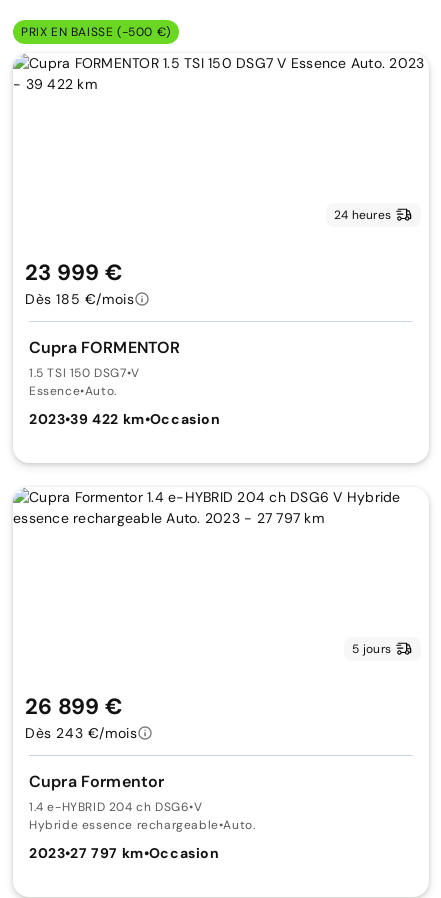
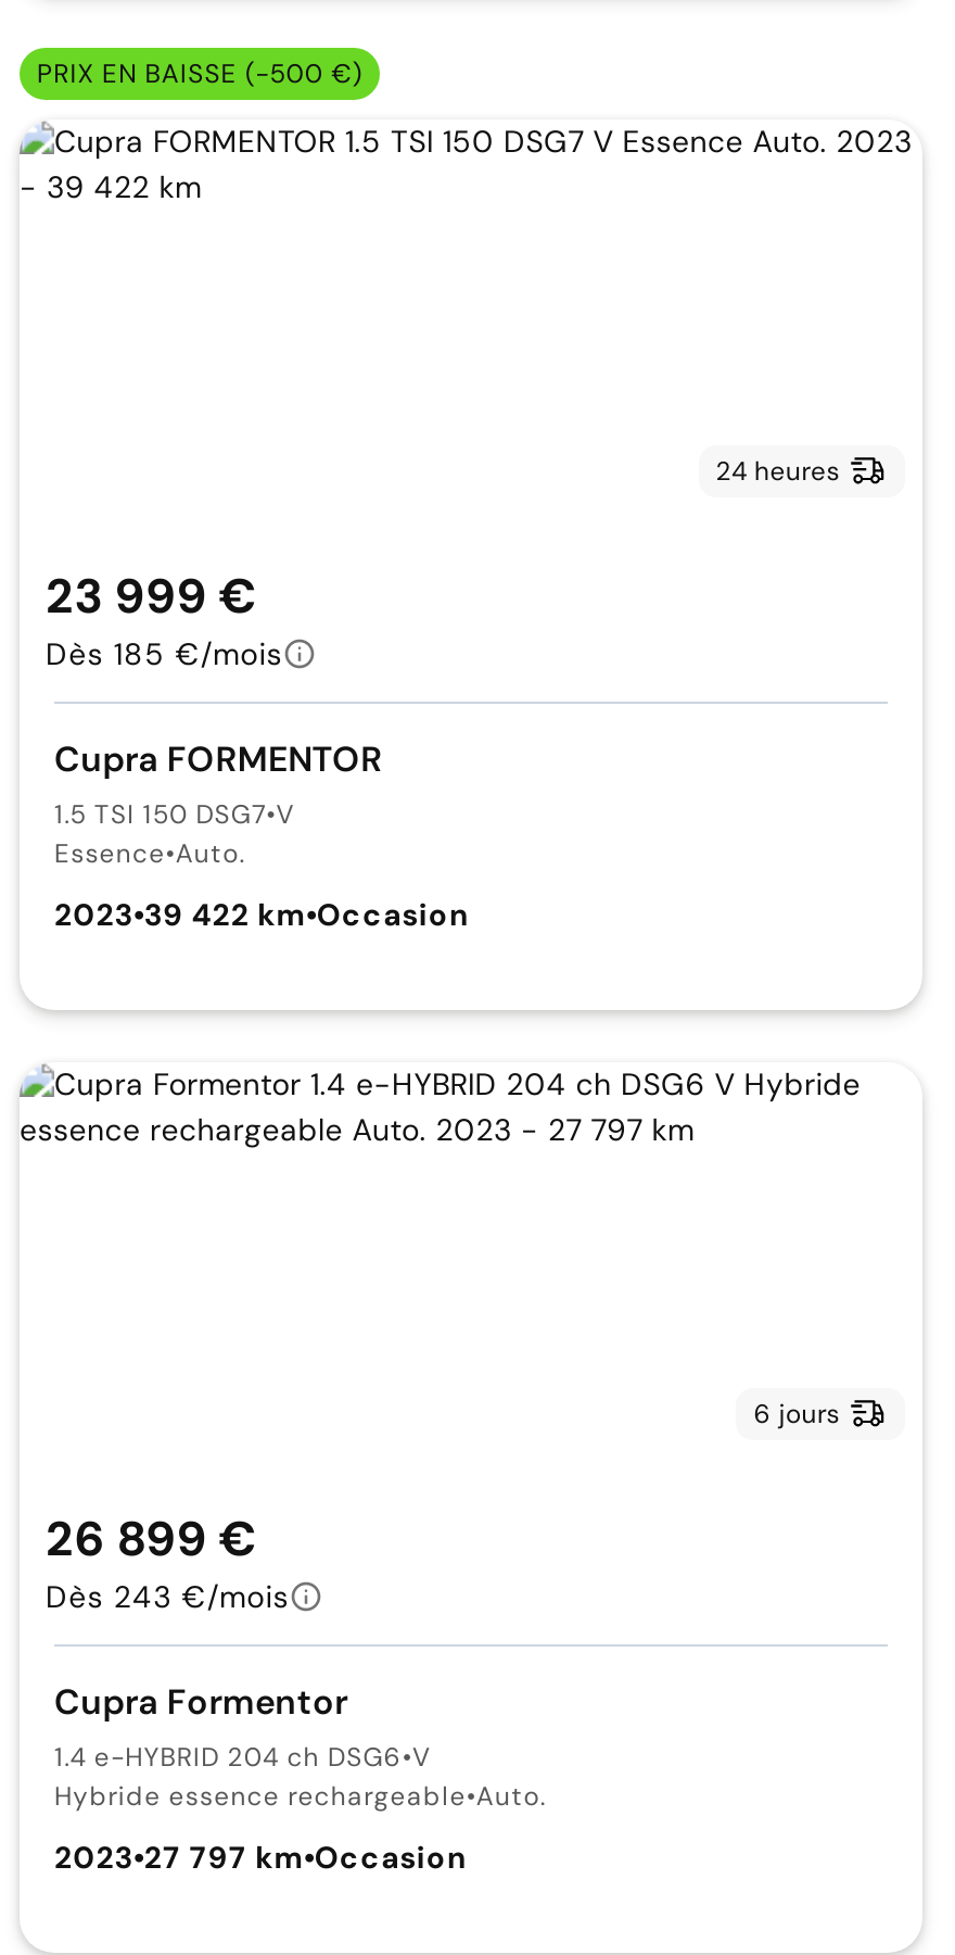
[352,641,391,657] 5 jours -> [754,1396,840,1431] 6 jours

